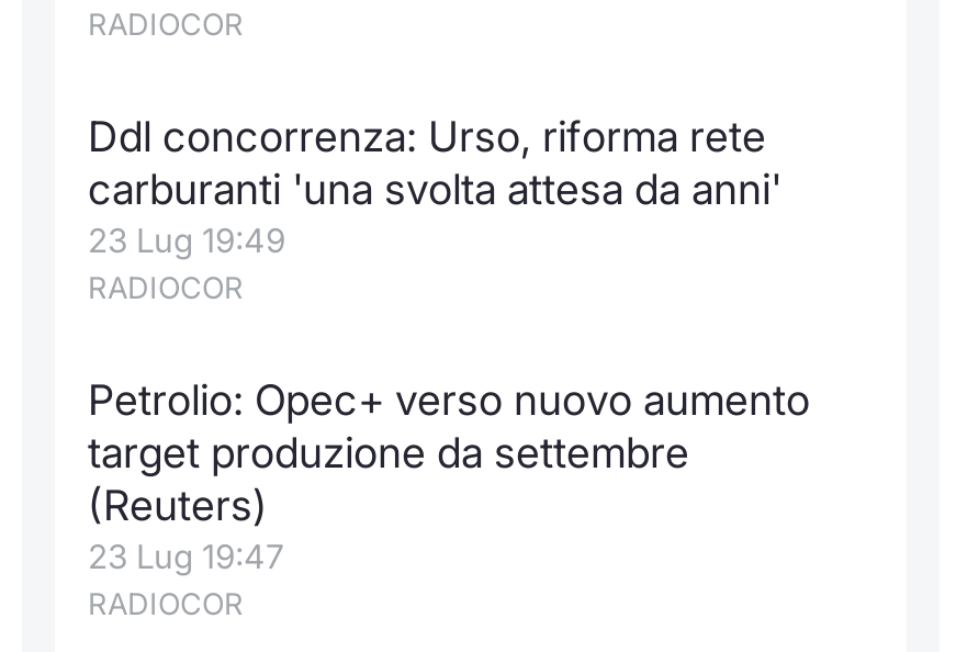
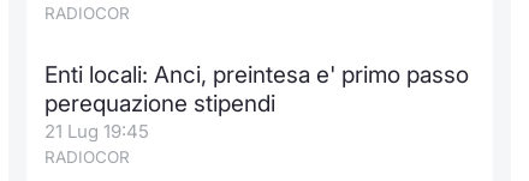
[88,112,810,577] Ddl concorrenza: Urso, riforma rete | carburanti 'una svolta attesa da anni' | 23 Lug 19:49 | RADIOCOR | Petrolio: Opec+ verso nuovo aumento | target produzione da settembre | (Reuters) | 23 Lug 19:47 -> [44,61,469,143] Enti locali: Anci, preintesa e' primo passo | perequazione stipendi | 21 Lug 19:45

